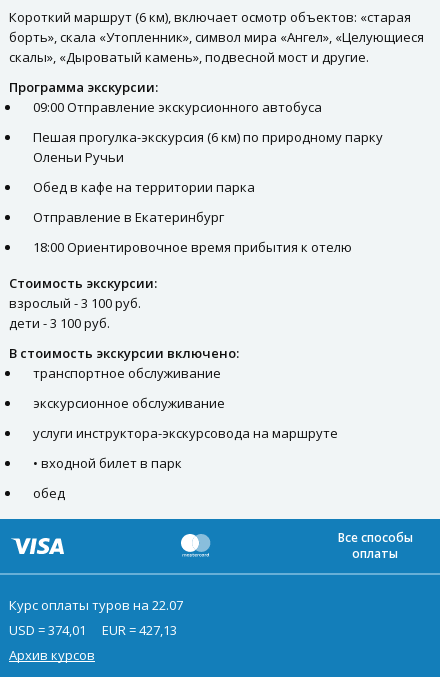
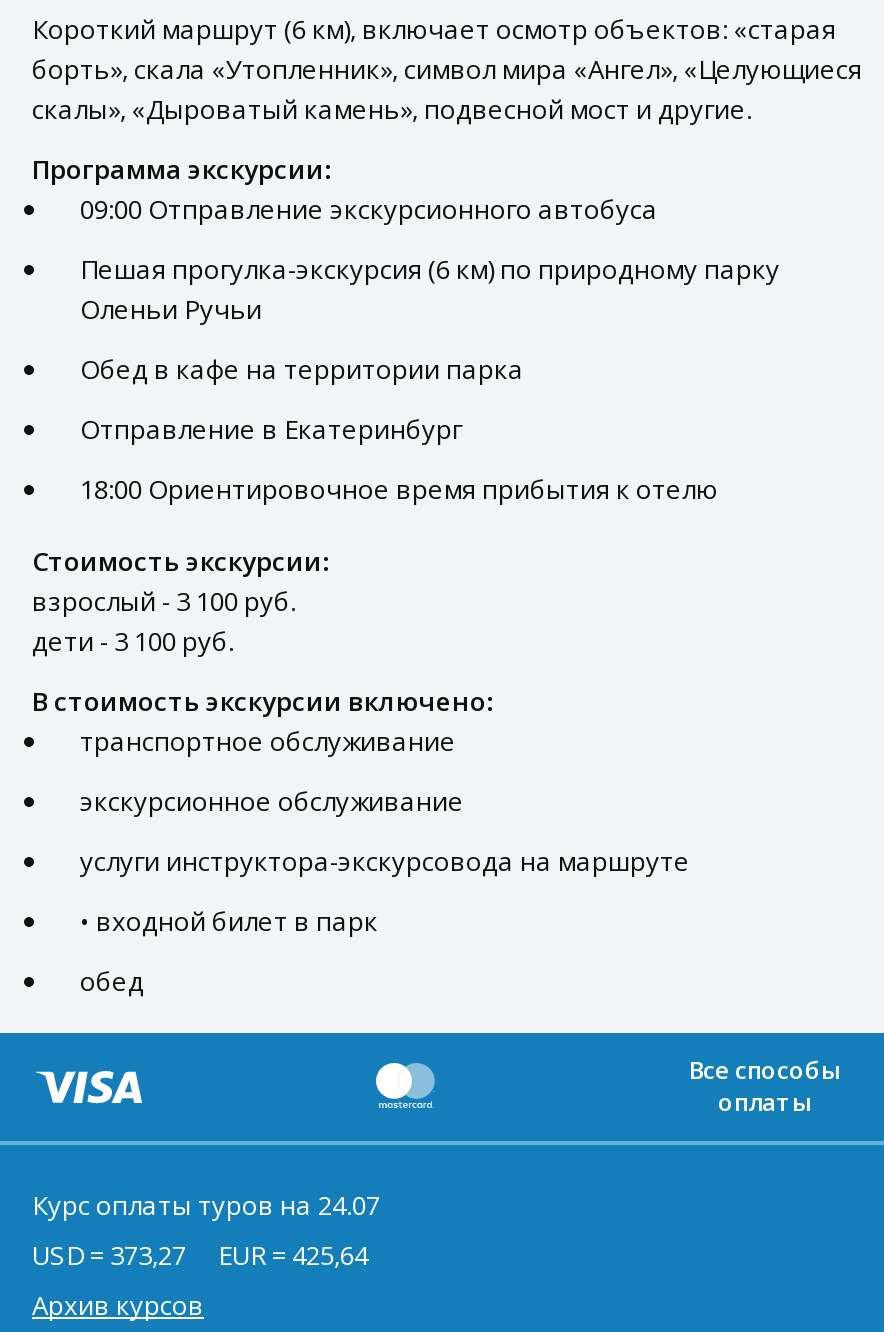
[9,596,183,614] Курс оплаты туров на 22.07 -> [32,1187,380,1223] Курс оплаты туров на 24.07
[9,621,86,639] USD = 374,01 -> [32,1237,186,1273] USD = 373,27
[102,621,177,639] EUR = 427,13 -> [218,1237,368,1273] EUR = 425,64

